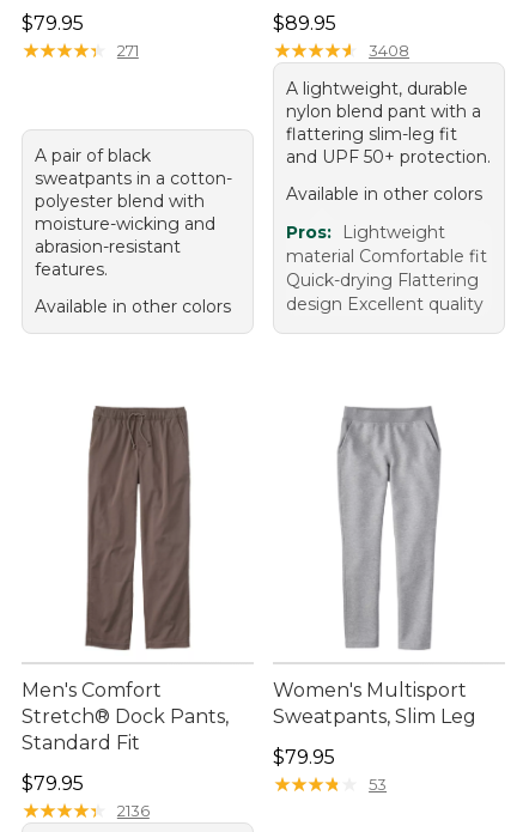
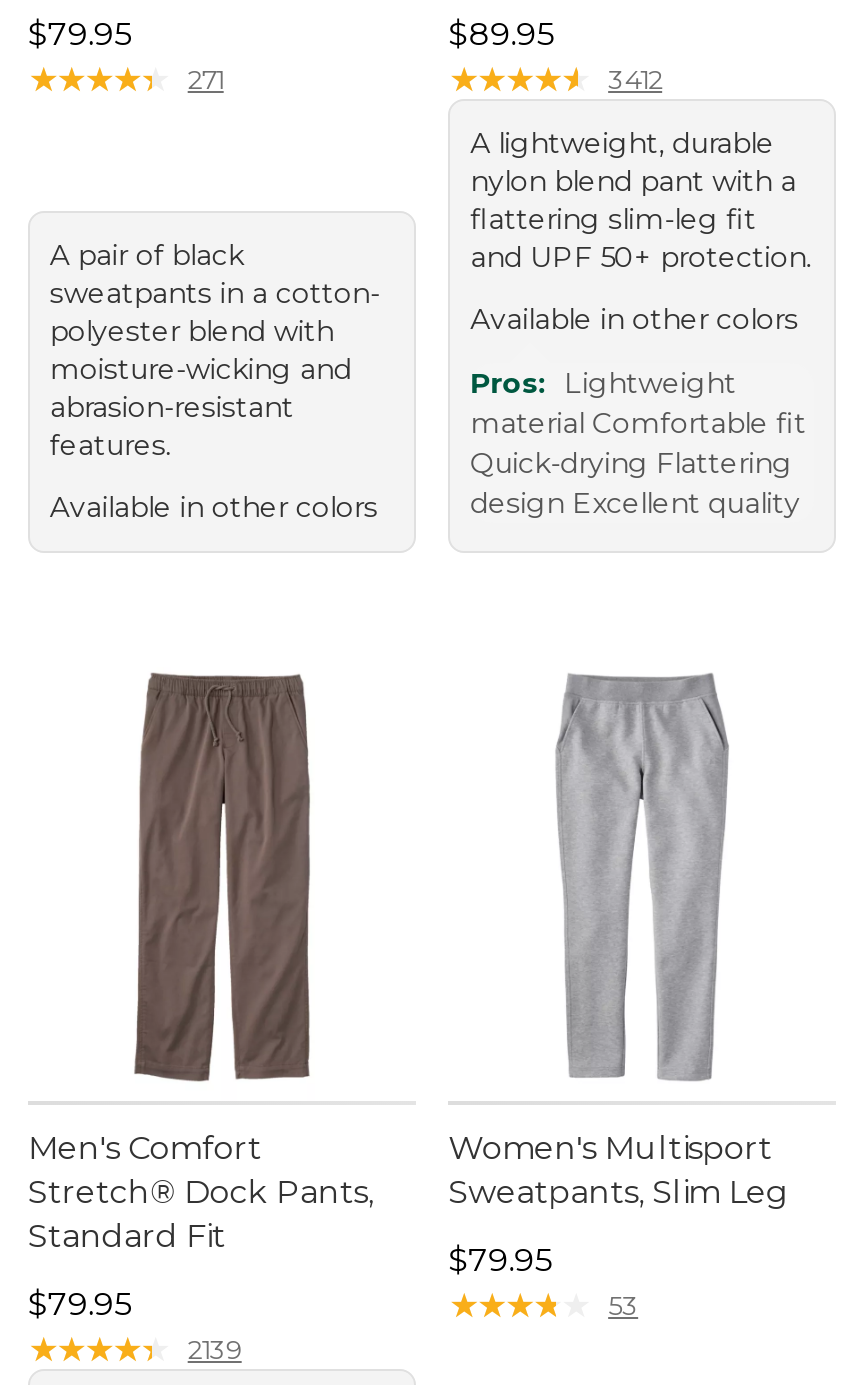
[369,41,409,60] 3408 -> [608,63,662,95] 3412
[117,801,149,820] 2136 -> [188,1333,242,1365] 2139

